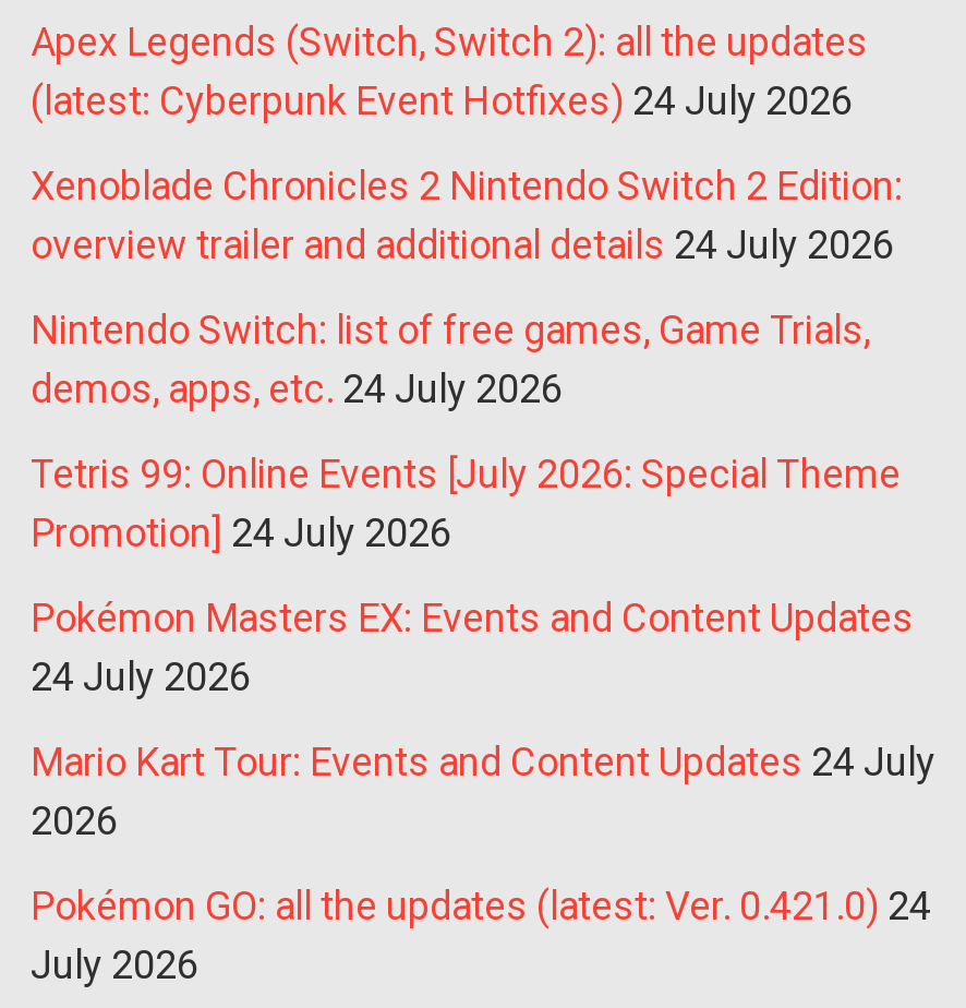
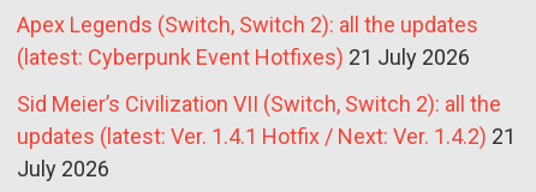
[31,79,935,929] (latest: Cyberpunk Event Hotfixes) 24 July 2026 | Xenoblade Chronicles 2 Nintendo Switch 2 Edition: | overview trailer and additional details 24 July 2026 | Nintendo Switch: list of free games, Game Trials, | demos, apps, etc. 24 July 2026 | Tetris 99: Online Events [July 2026: Special Theme | Promotion] 24 July 2026 | Pokémon Masters EX: Events and Content Updates | 24 July 2026 | Mario Kart Tour: Events and Content Updates 24 July | 2026 | Pokémon GO: all the updates (latest: Ver. 0.421.0) 24 -> [17,45,516,149] (latest: Cyberpunk Event Hotfixes) 21 July 2026 | Sid Meier’s Civilization VII (Switch, Switch 2): all the | updates (latest: Ver. 1.4.1 Hotfix / Next: Ver. 1.4.2) 21

